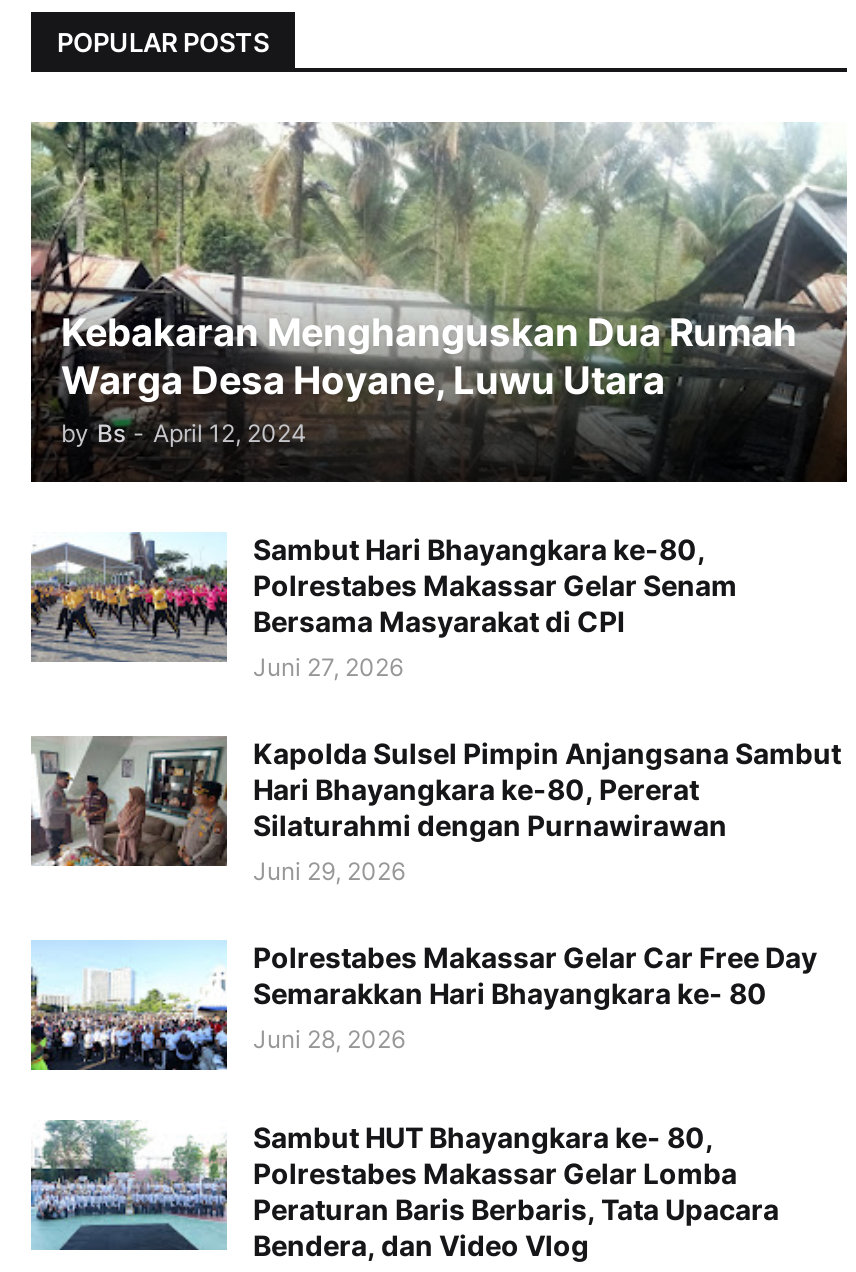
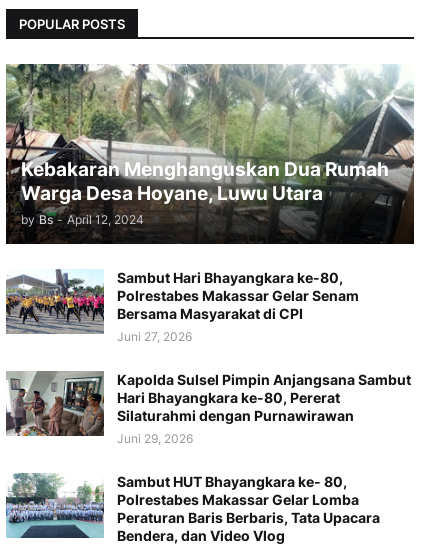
[29,940,817,1072] [image] | Polrestabes Makassar Gelar Car Free Day | Semarakkan Hari Bhayangkara ke- 80 | Juni 28, 2026 -> none

